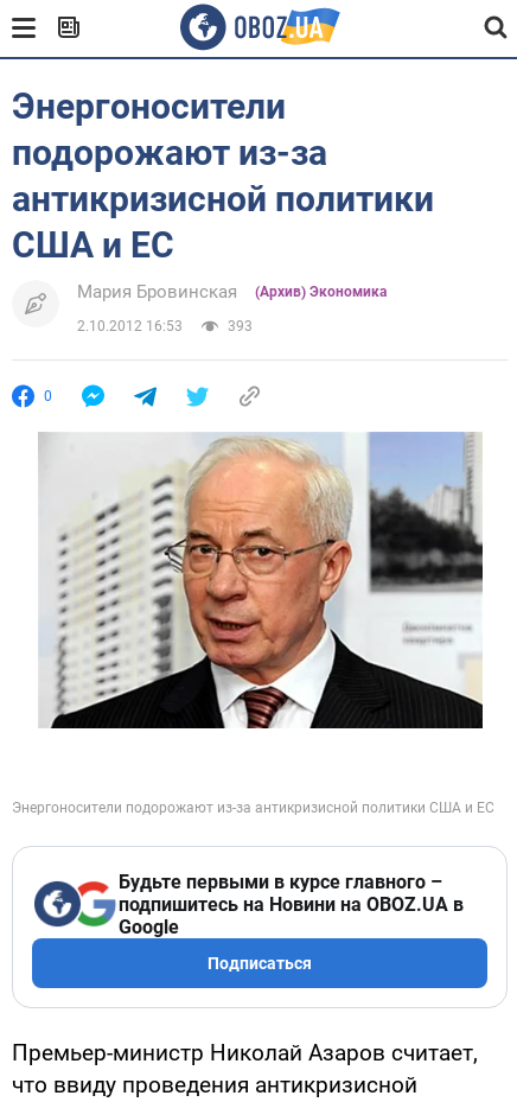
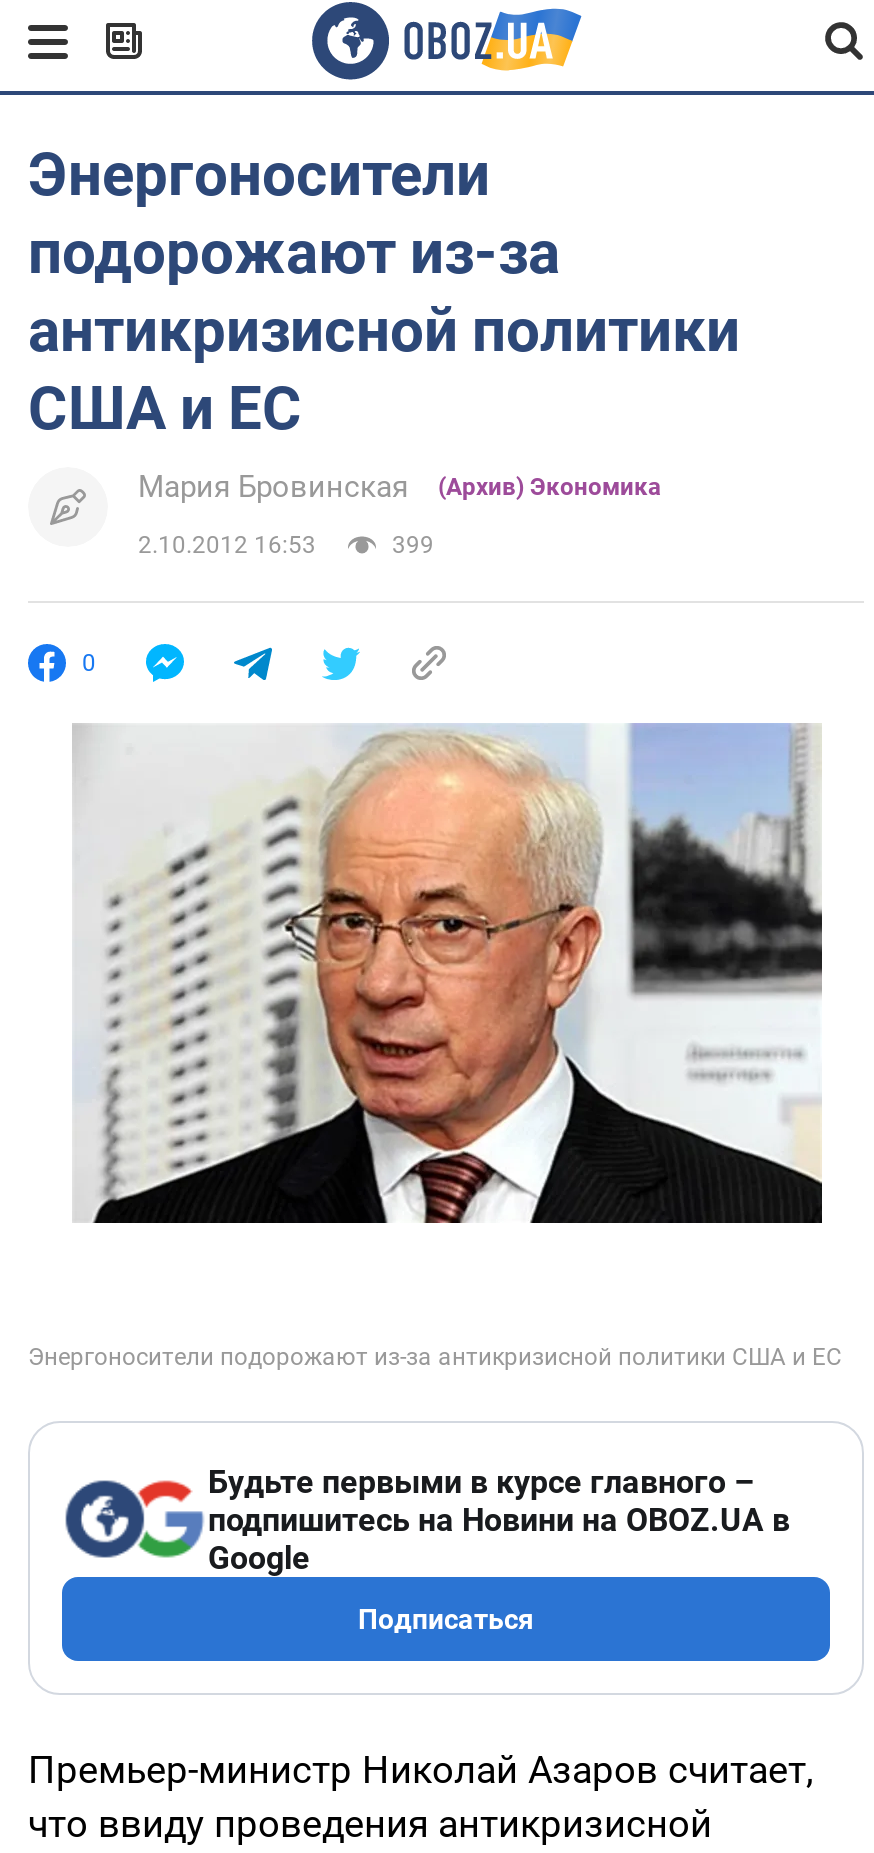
[228,318,253,335] 393 -> [392,531,434,559] 399

